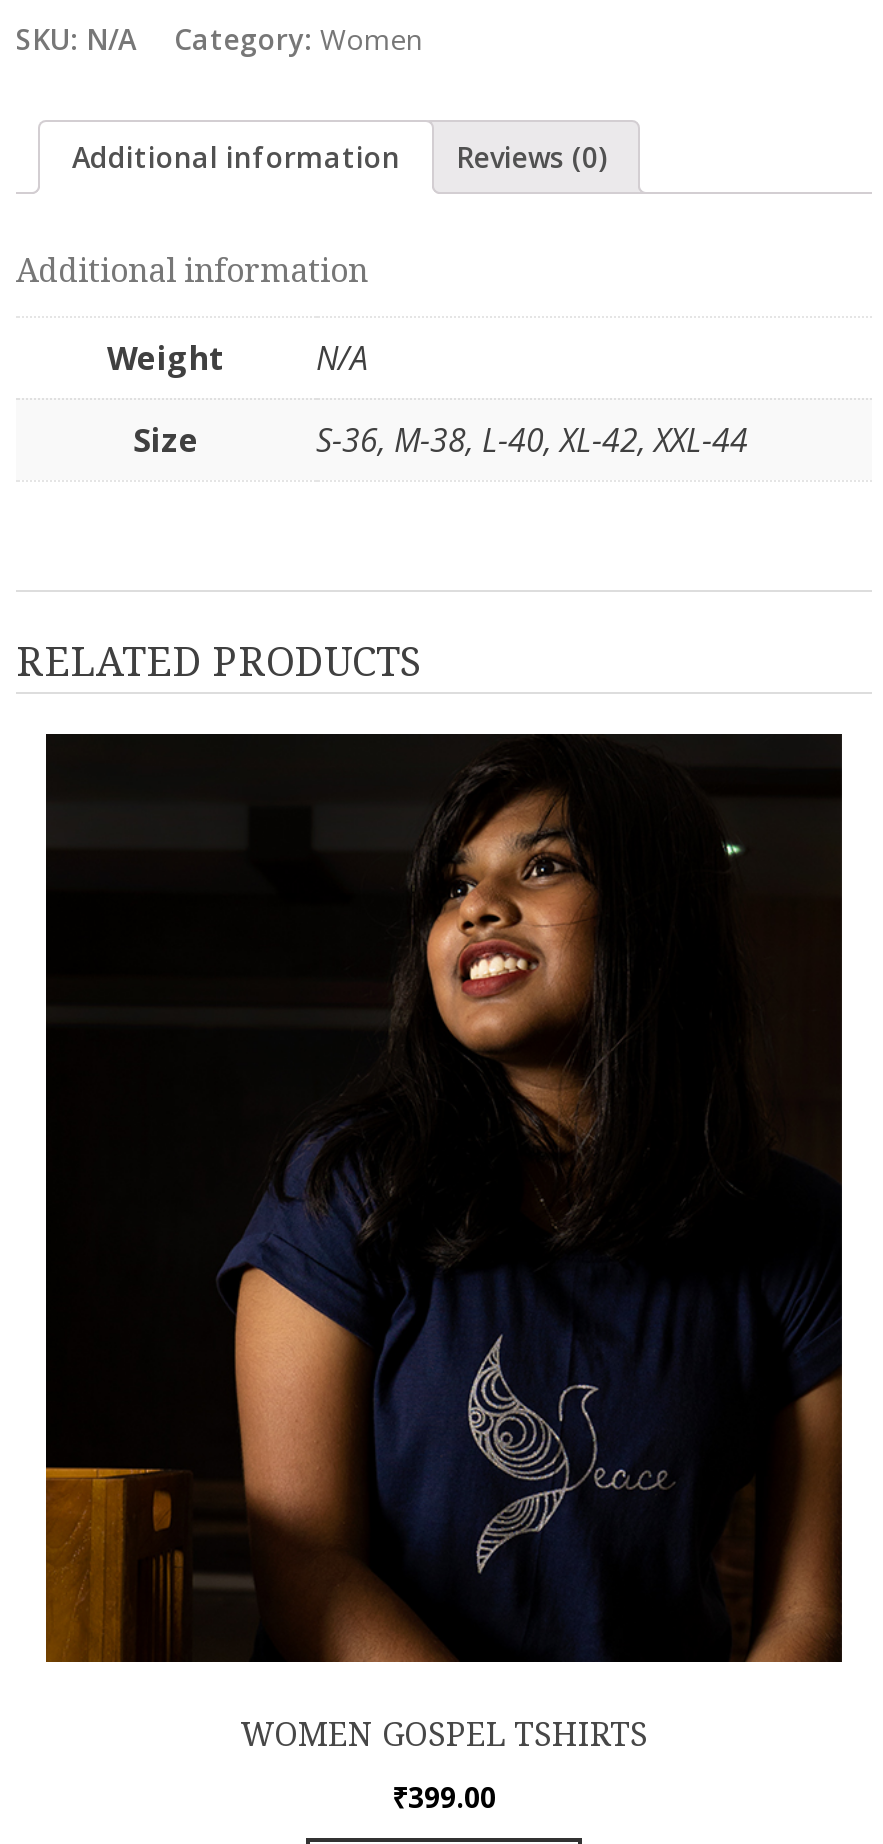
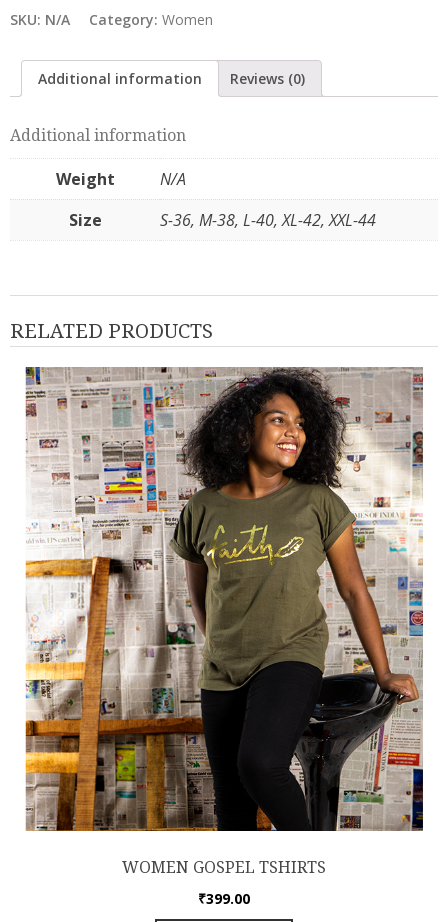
[44,732,844,1664] [image] -> [25,366,424,832] [image]

